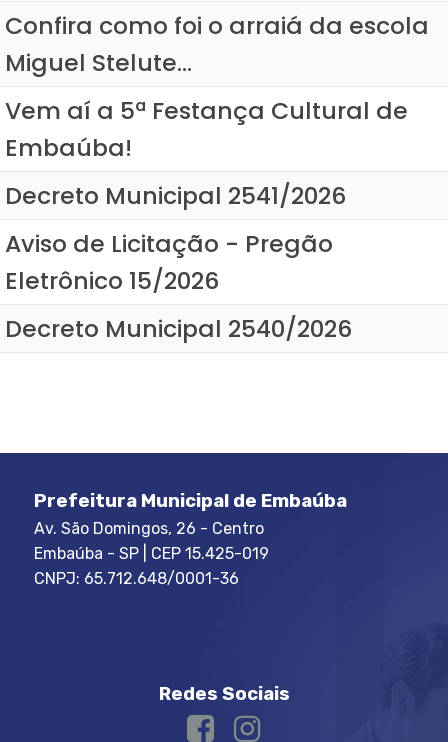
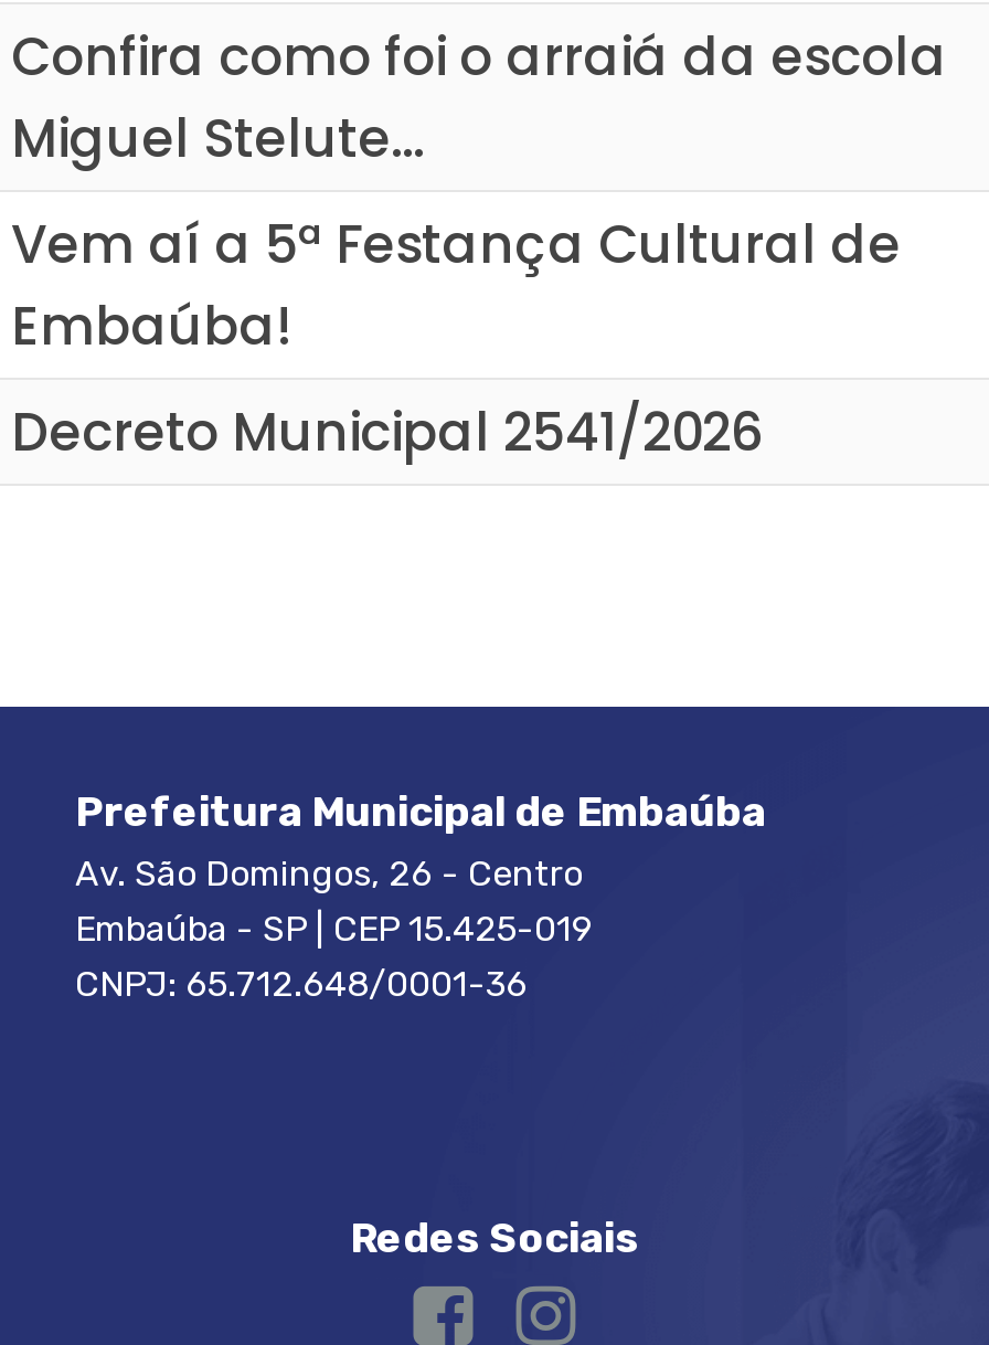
[5,227,352,345] Aviso de Licitação - Pregão | Eletrônico 15/2026 | Decreto Municipal 2540/2026 -> none

